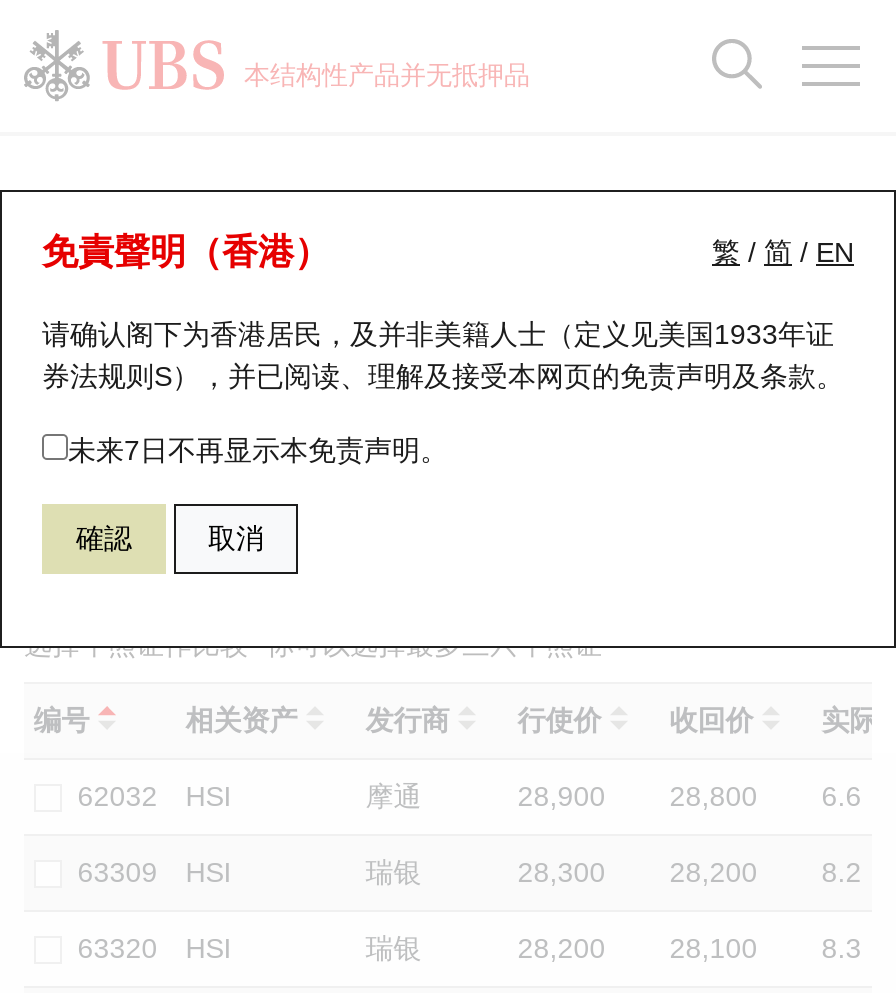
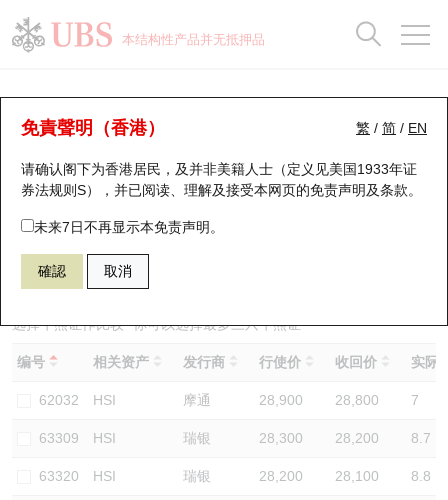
[518,780,862,812] 28,900 28,800 6.6 -> [259,392,419,408] 28,900 28,800 7
[518,856,862,888] 28,300 28,200 8.2 -> [259,430,431,446] 28,300 28,200 8.7
[518,932,862,964] 28,200 28,100 8.3 -> [259,468,431,484] 28,200 28,100 8.8

